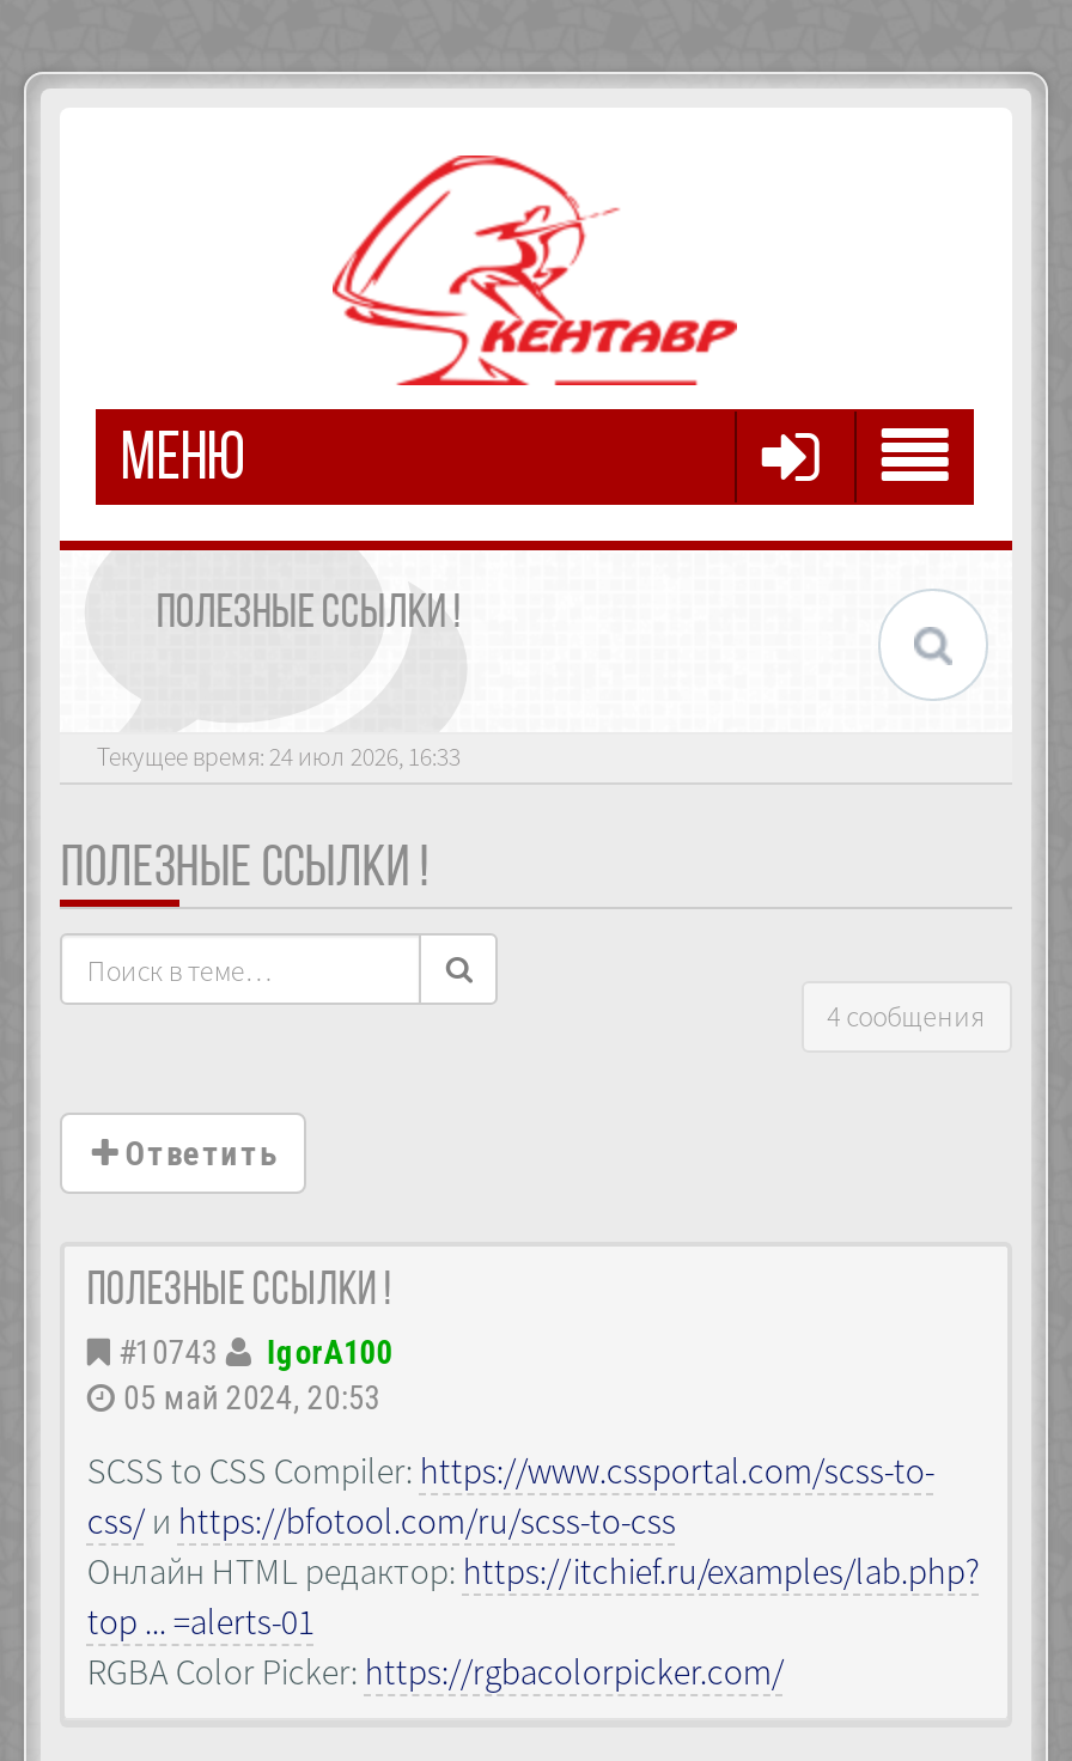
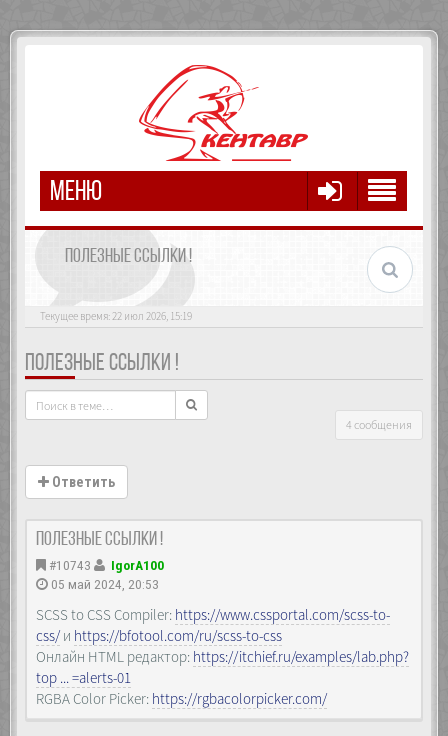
[97,739,460,773] Текущее время: 24 июл 2026, 16:33 -> [40,309,192,323] Текущее время: 22 июл 2026, 15:19

